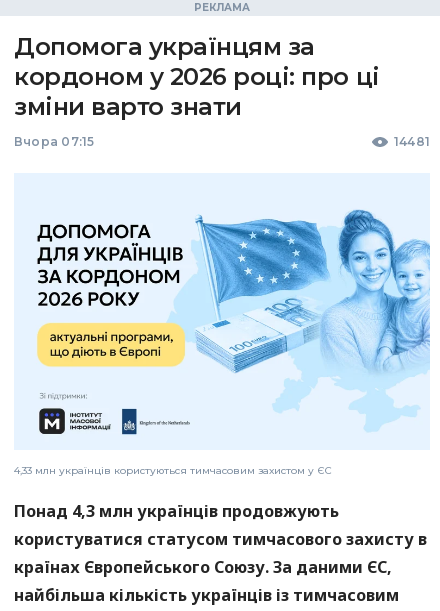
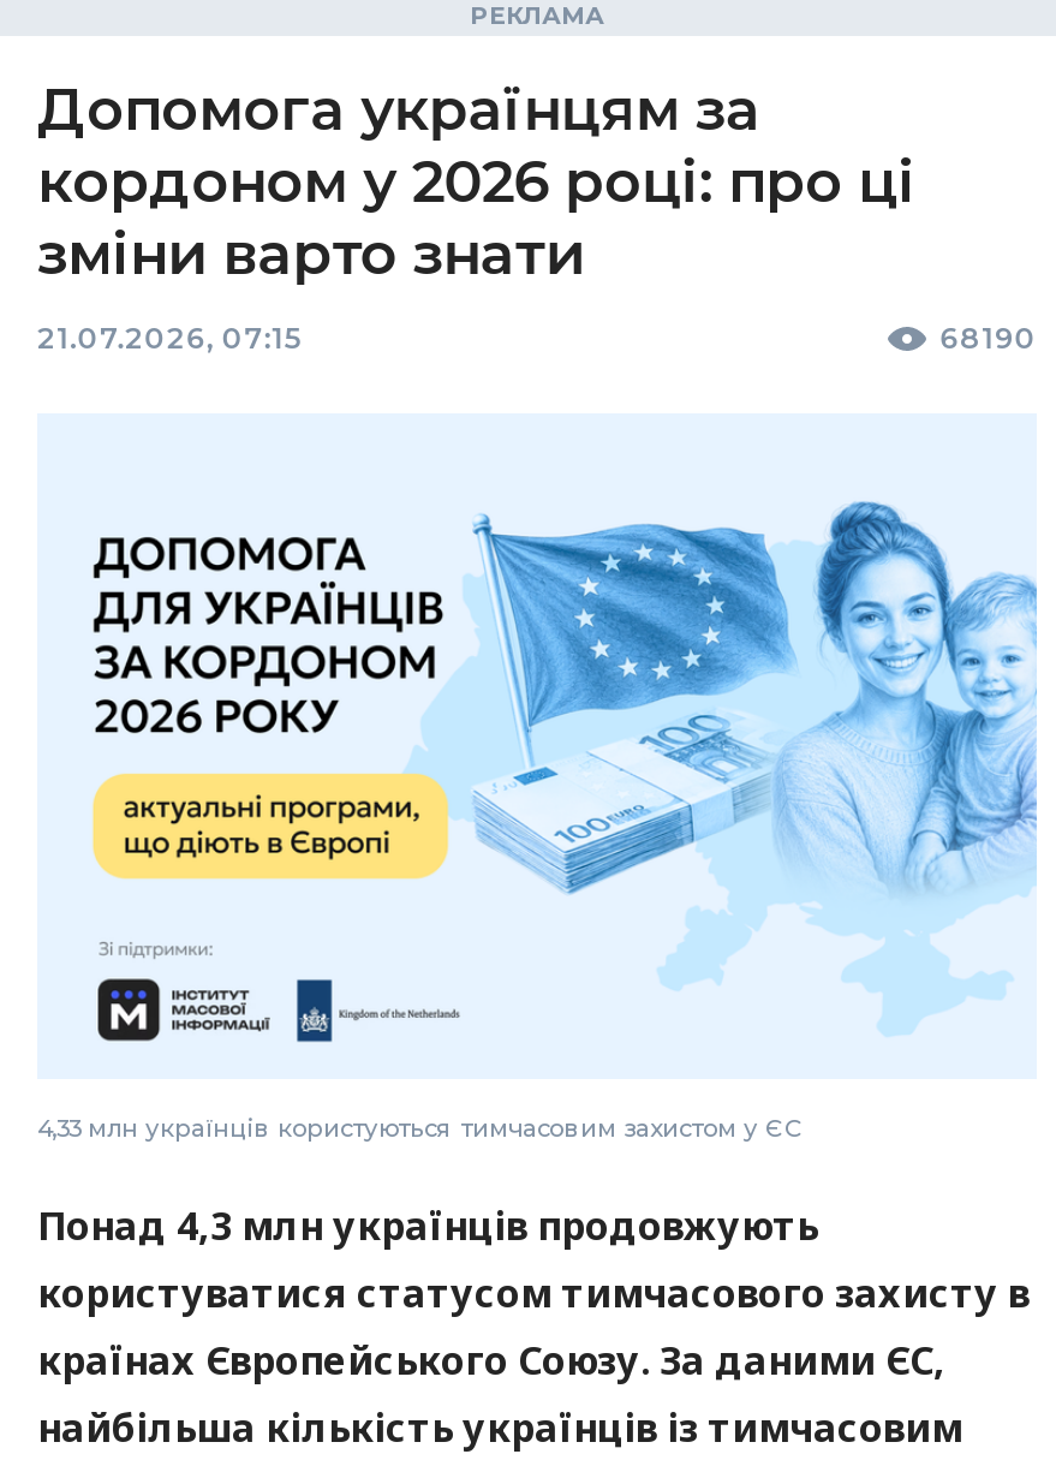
[14,134,430,149] Вчора 07:15 | 14481 -> [37,320,1037,356] 21.07.2026, 07:15 | 68190

